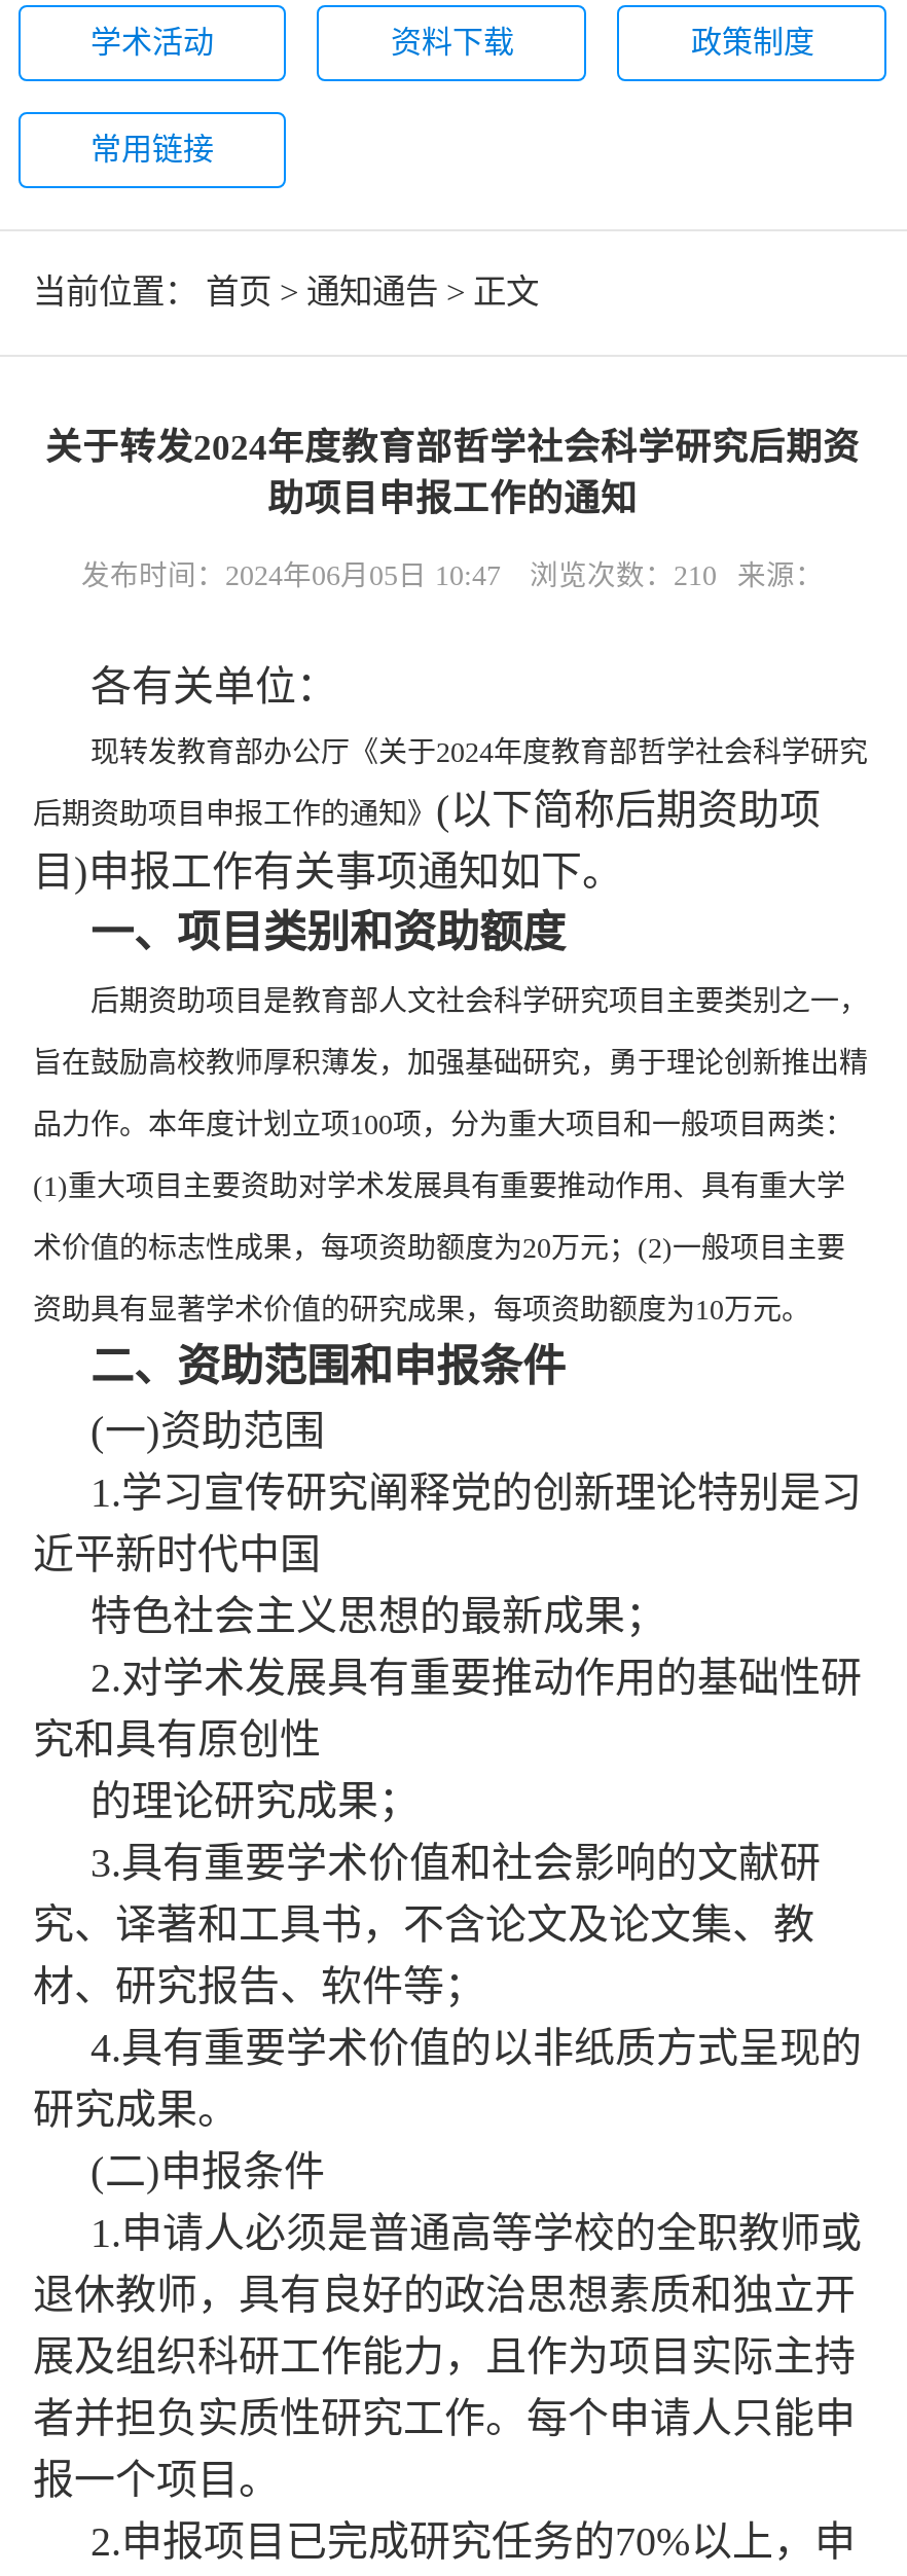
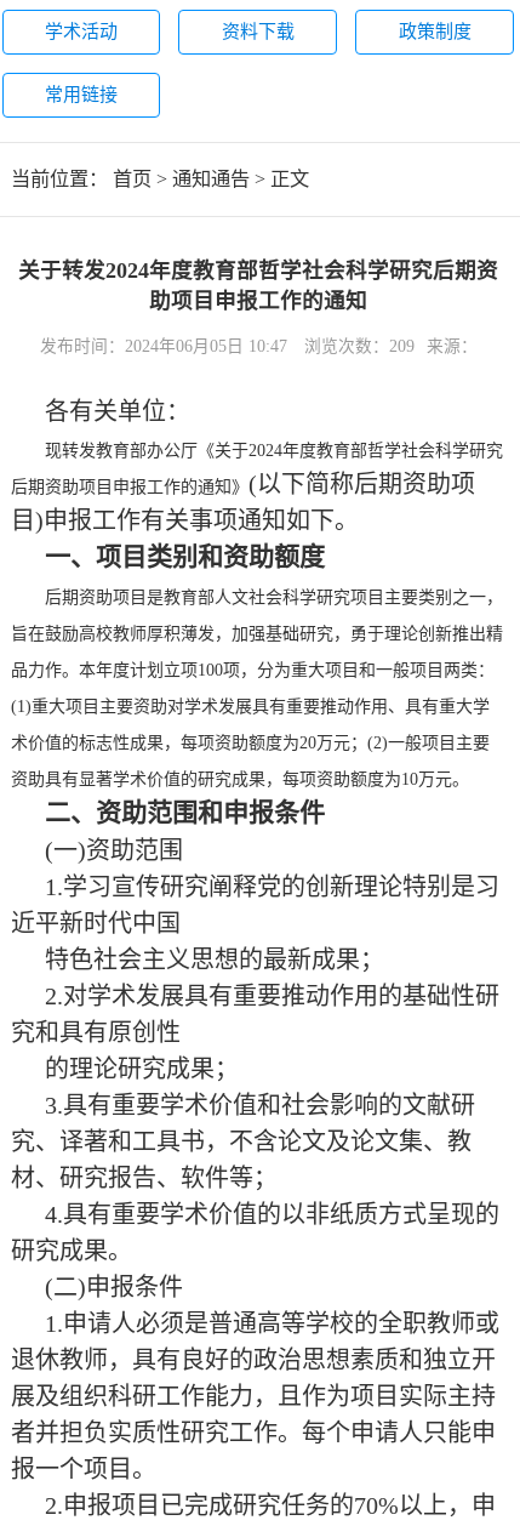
[81,561,824,592] 发布时间：2024年06月05日 10:47 浏览次数：210 来源： -> [39,337,477,356] 发布时间：2024年06月05日 10:47 浏览次数：209 来源：

